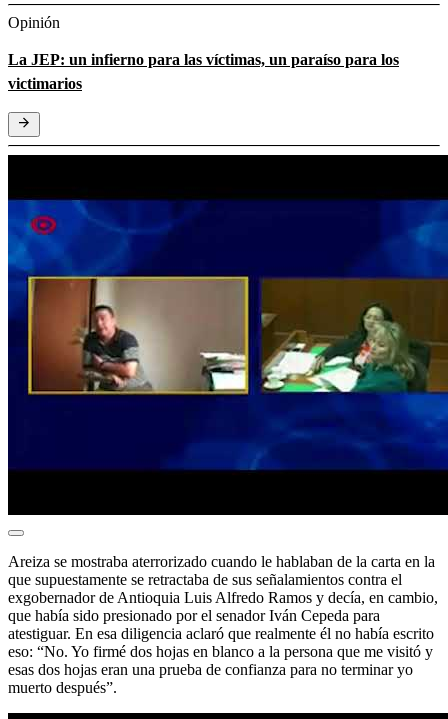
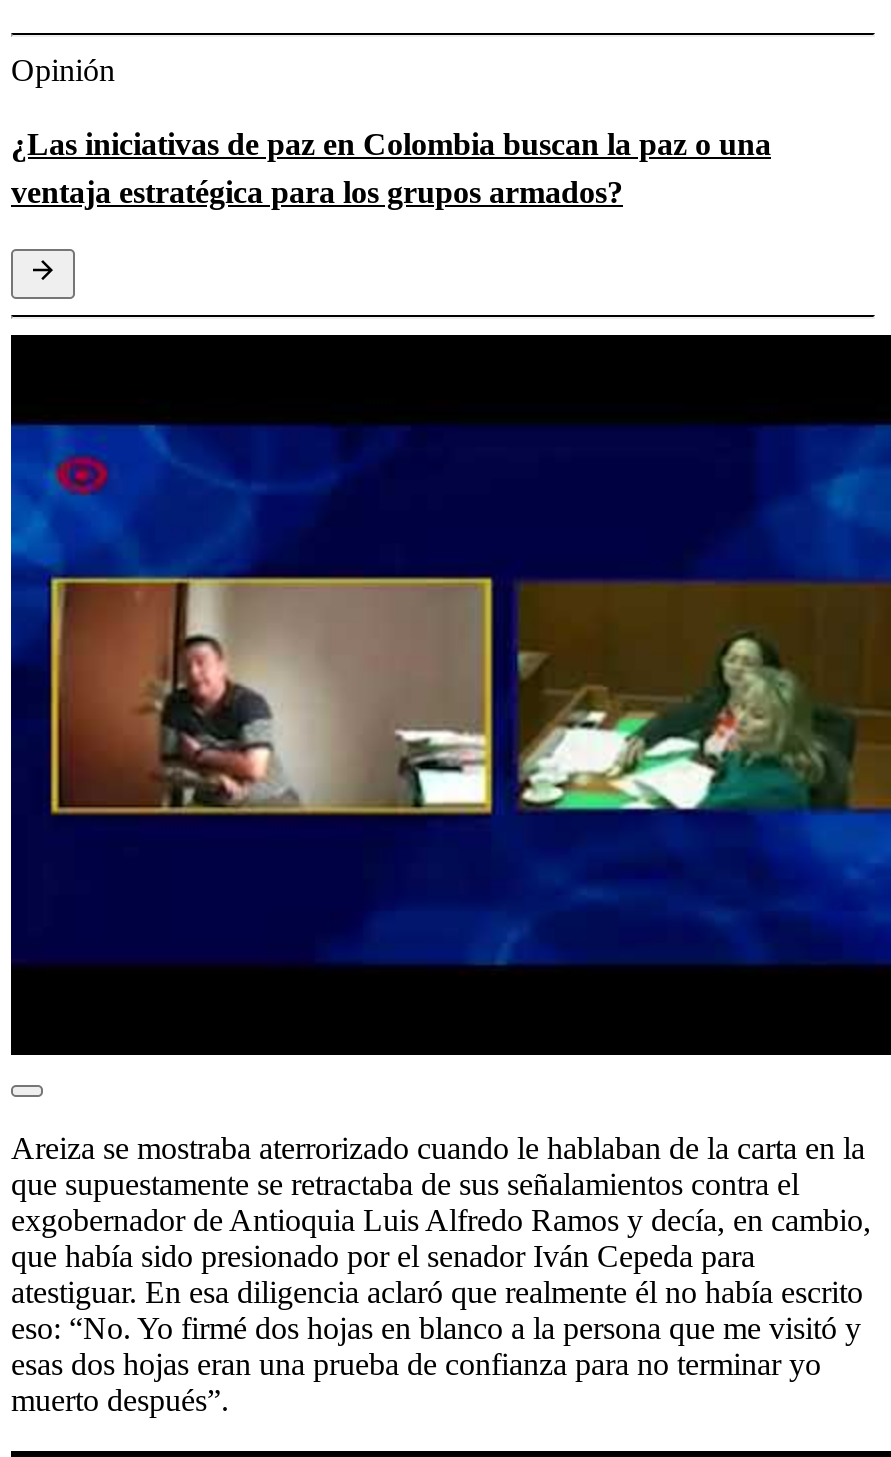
[8,51,399,92] La JEP: un infierno para las víctimas, un paraíso para los | victimarios -> [11,126,771,208] ¿Las iniciativas de paz en Colombia buscan la paz o una | ventaja estratégica para los grupos armados?

